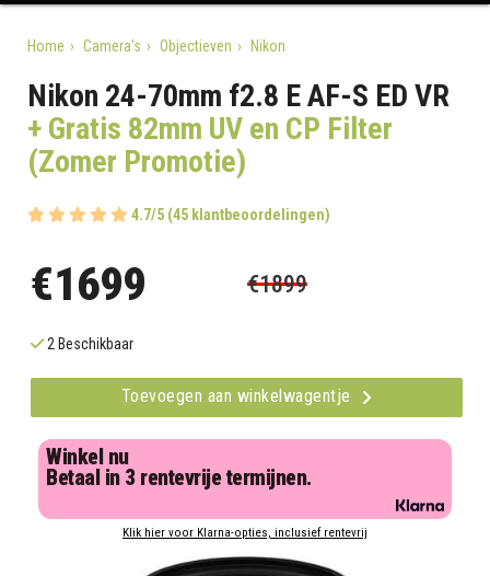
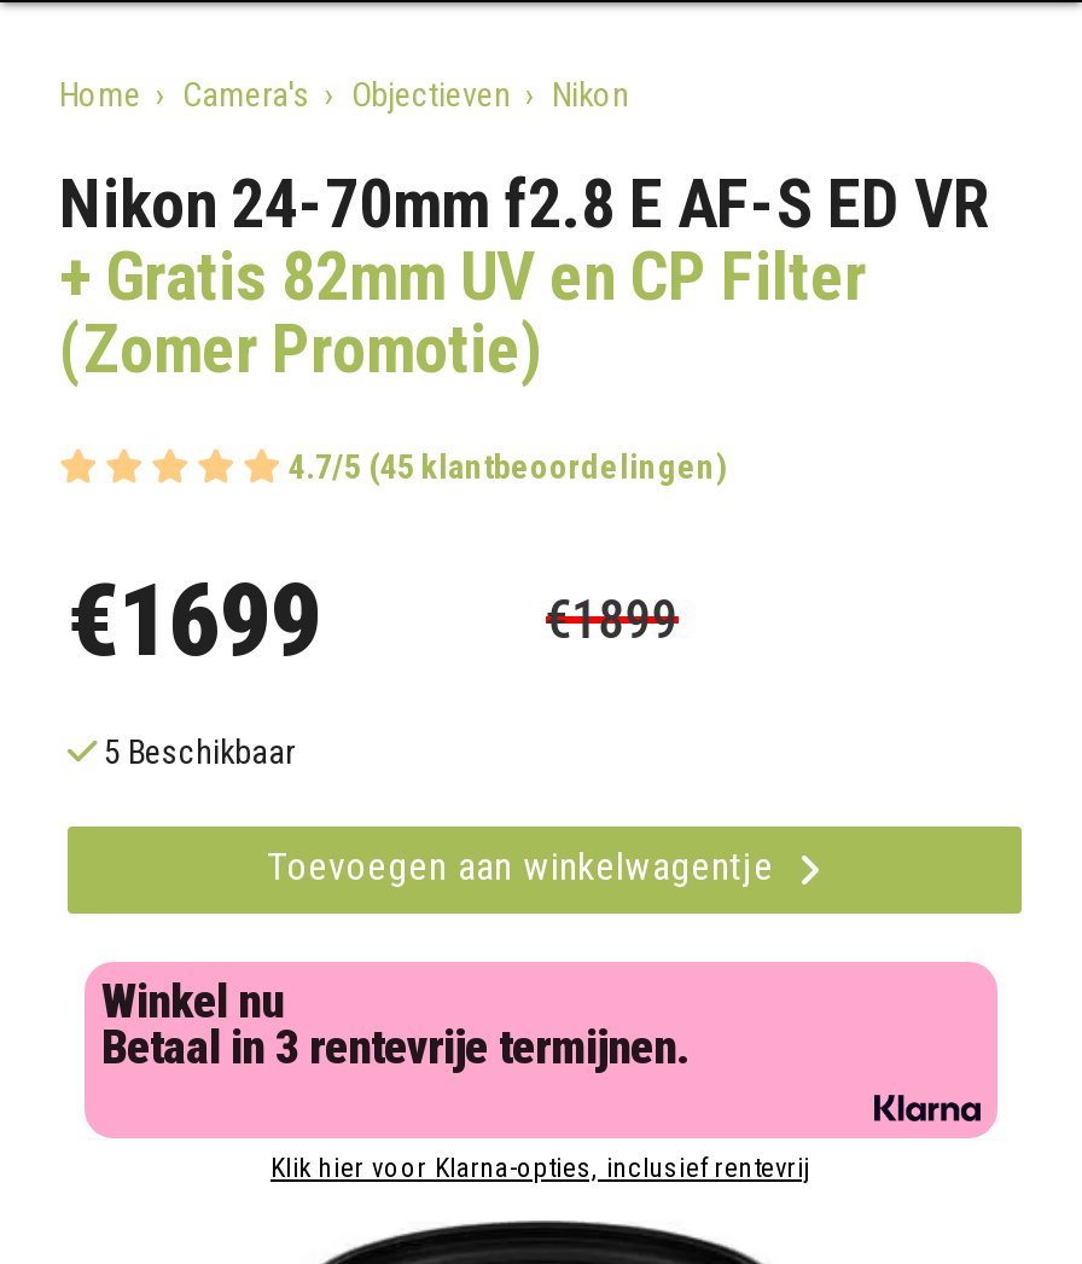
[44,335,133,353] 2 Beschikbaar -> [97,733,295,772] 5 Beschikbaar

